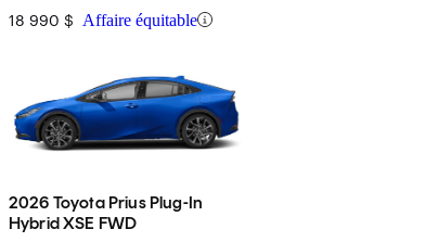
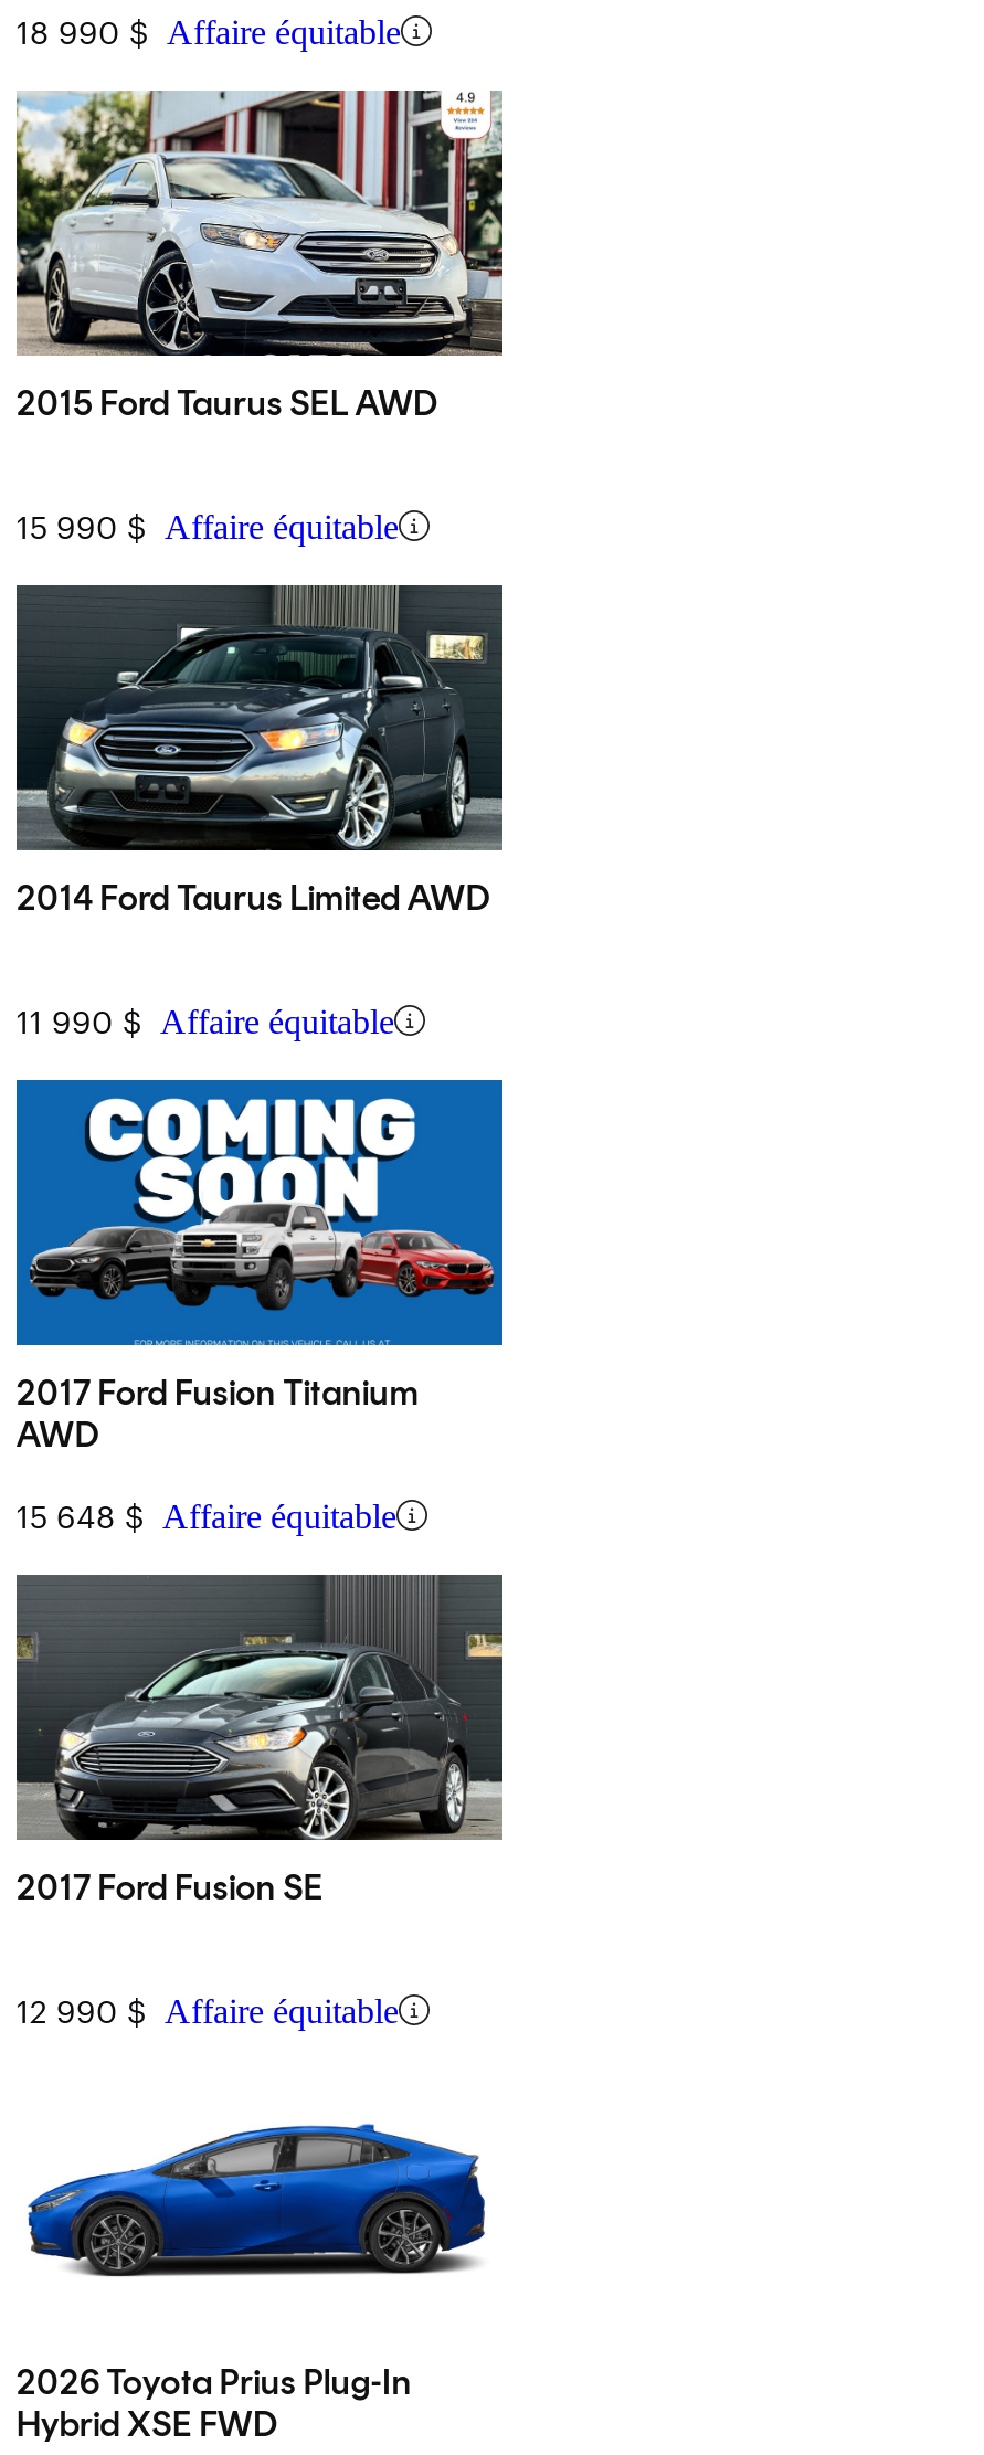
none -> [14,88,505,545] [image] | 2015 Ford Taurus SEL AWD | 15 990 $ Affaire équitable
none -> [14,583,505,1039] [image] | 2014 Ford Taurus Limited AWD | 11 990 $ Affaire équitable
none -> [14,1078,505,1534] [image] | 2017 Ford Fusion Titanium | AWD | 15 648 $ Affaire équitable
none -> [14,1573,505,2029] [image] | 2017 Ford Fusion SE | 12 990 $ Affaire équitable

